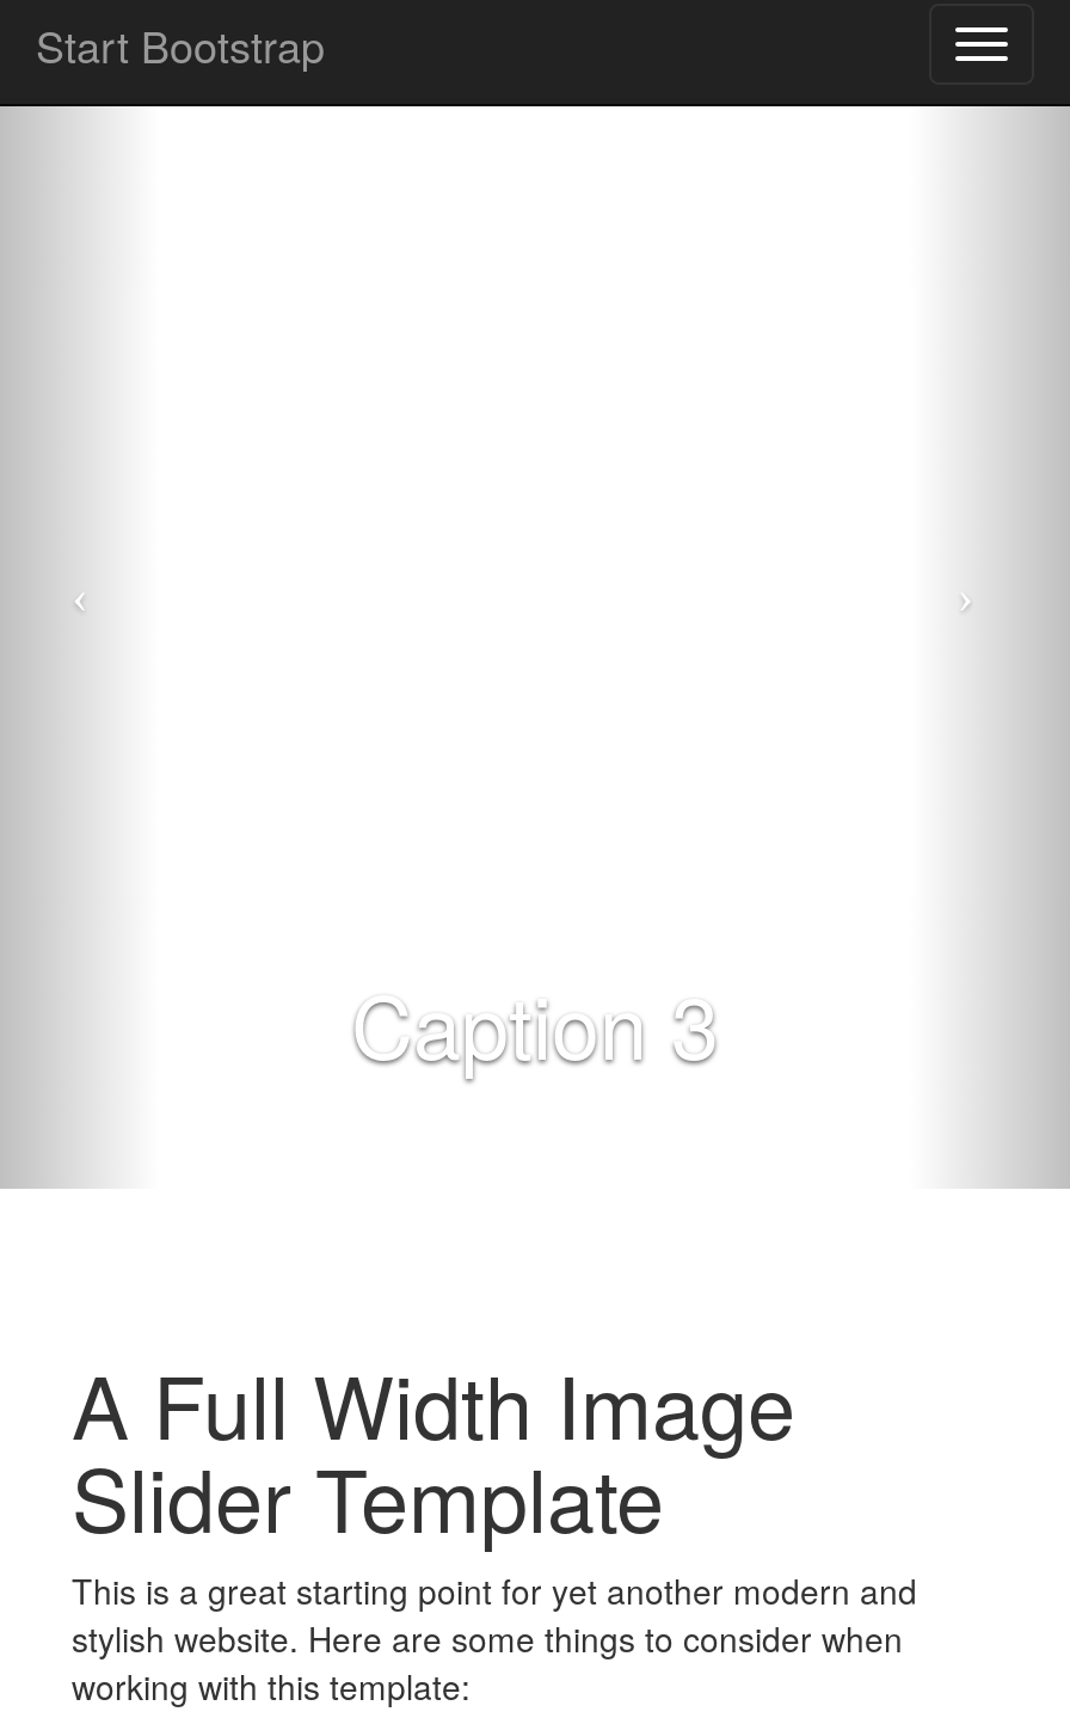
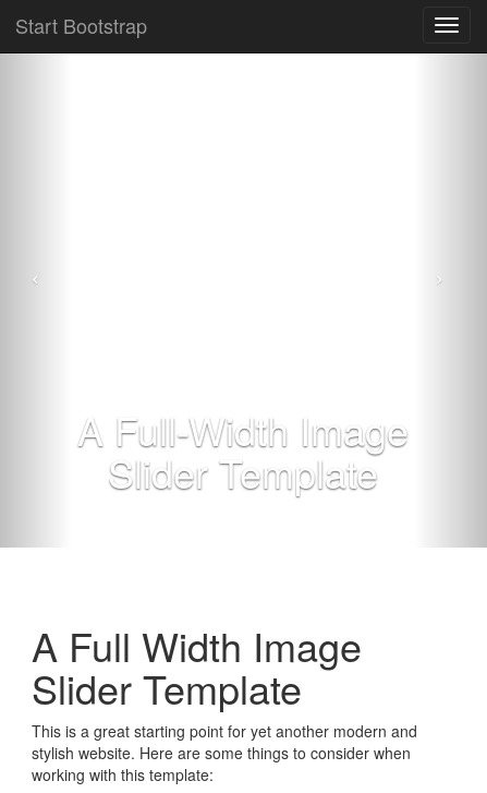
[351,961,719,1082] Caption 3 -> [77,401,409,499] A Full-Width Image | Slider Template

